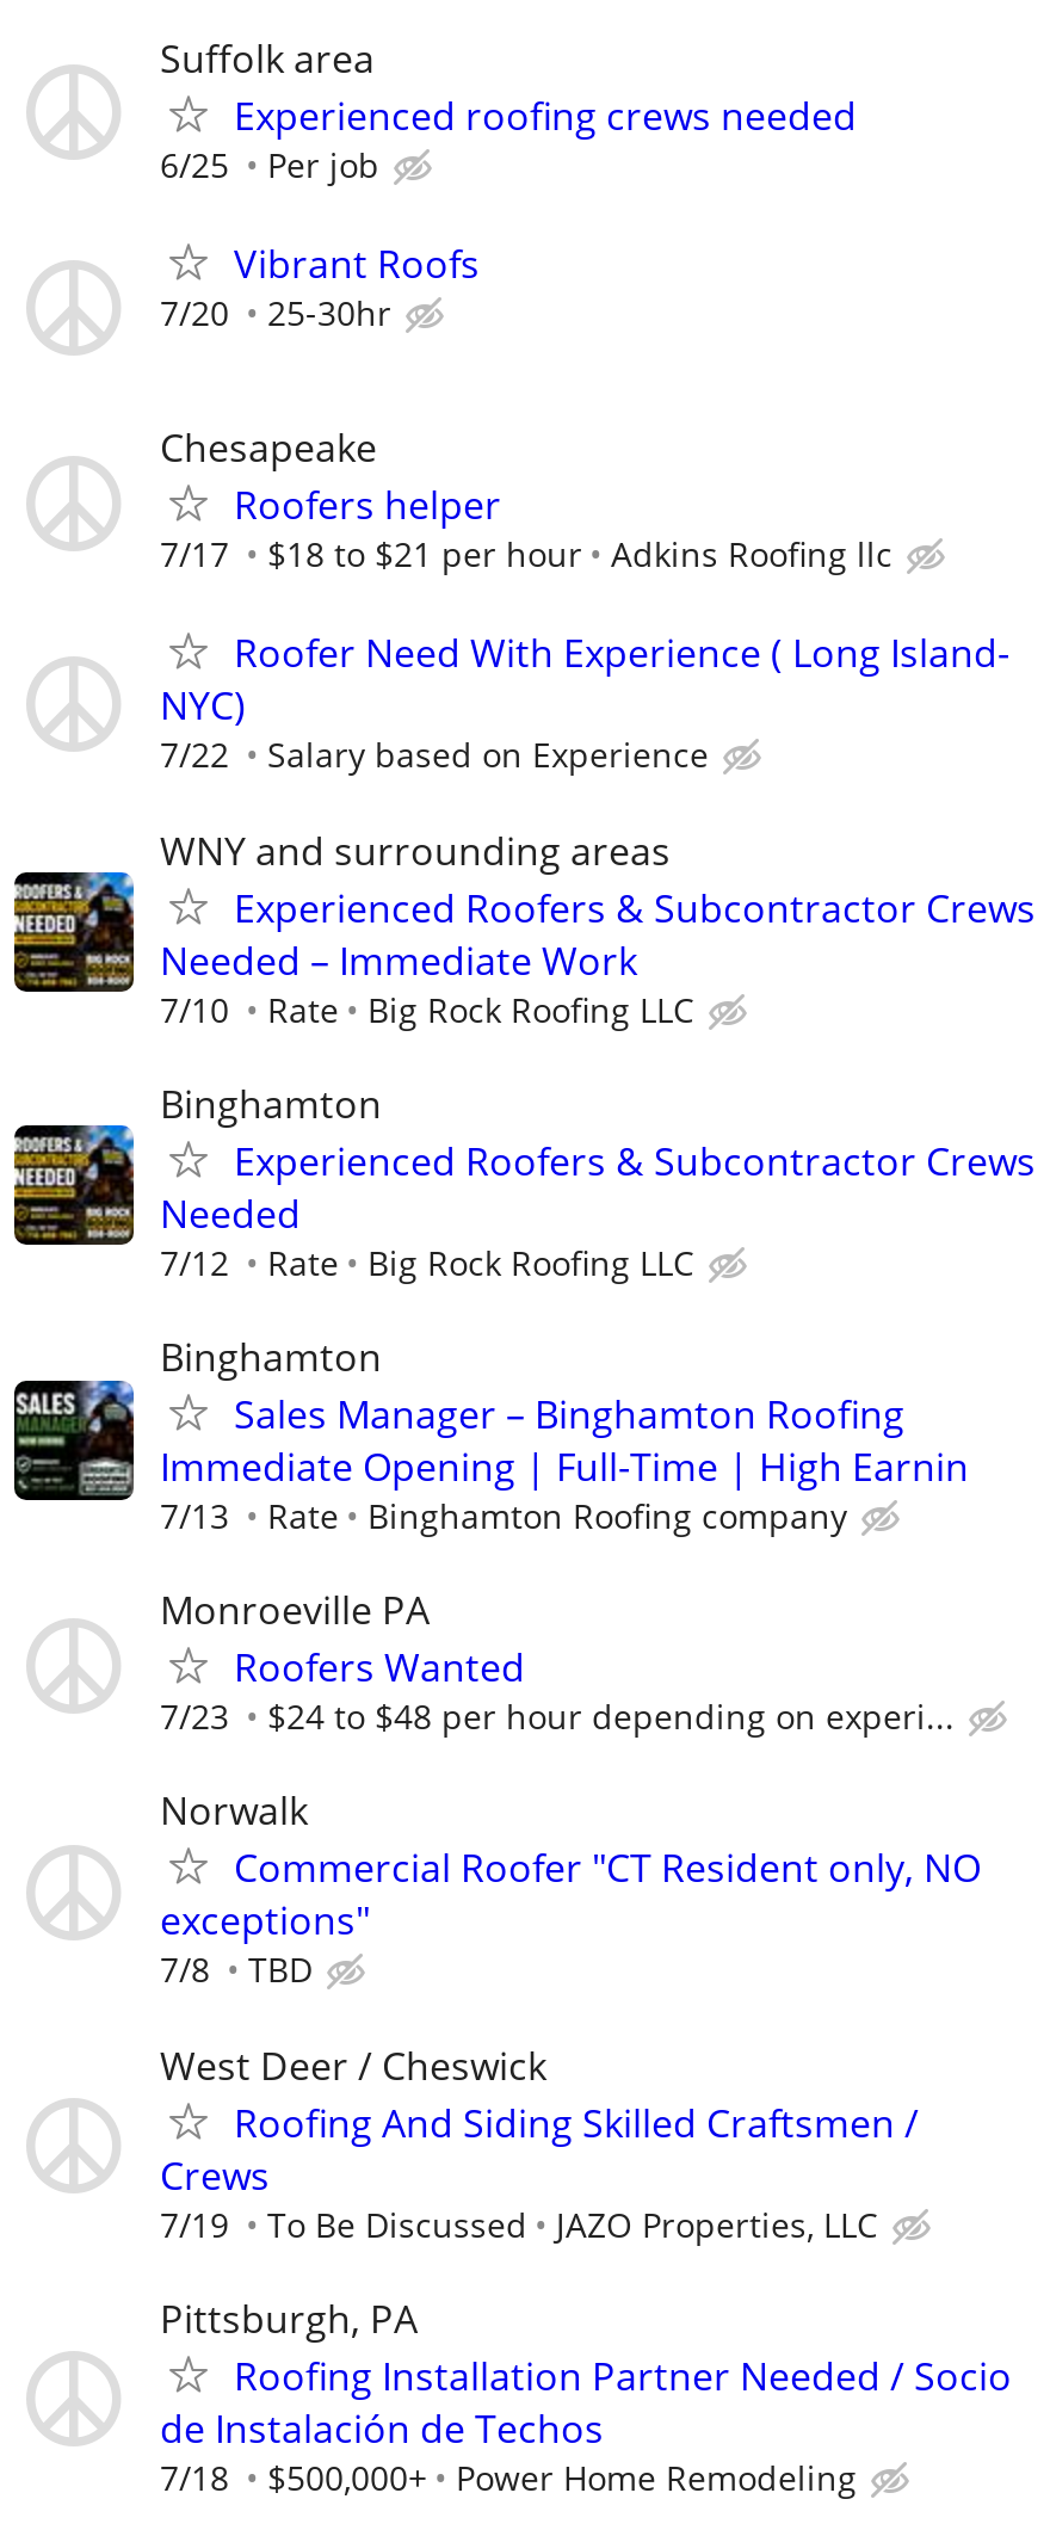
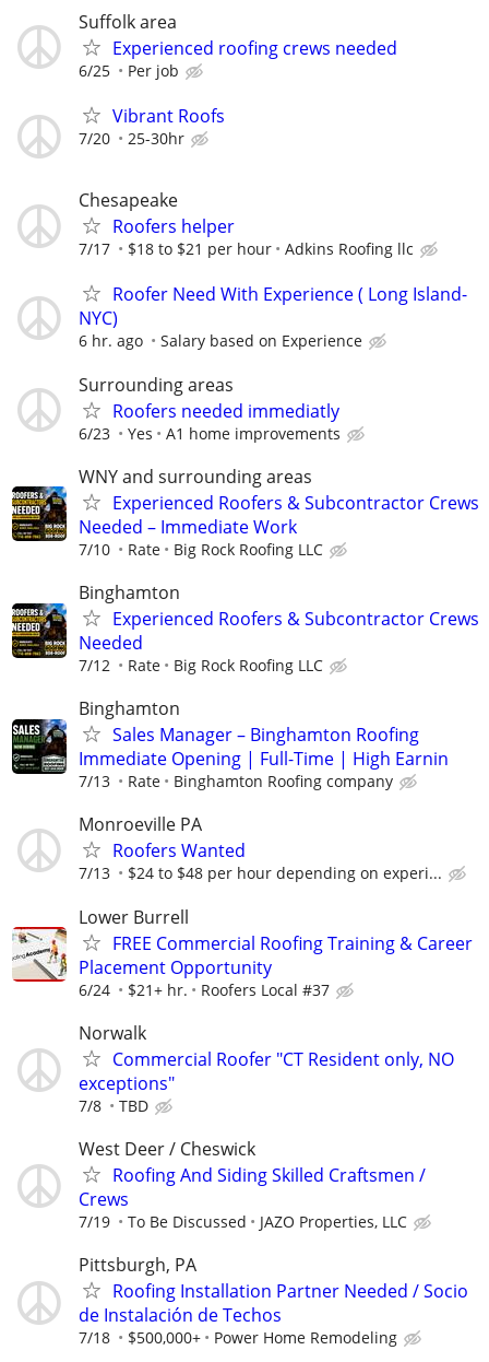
[160,733,709,778] 7/22 Salary based on Experience -> [79,331,362,351] 6 hr. ago Salary based on Experience
none -> [79,372,341,443] Surrounding areas | Roofers needed immediatly | 6/23 | Yes | A1 home improvements
[160,1694,955,1739] 7/23 $24 to $48 per hour depending on experi... -> [79,863,442,884] 7/13 $24 to $48 per hour depending on experi...
none -> [12,905,473,1000] [image] | Lower Burrell | FREE Commercial Roofing Training & Career | Placement Opportunity | 6/24 | $21+ hr. | Roofers Local #37

